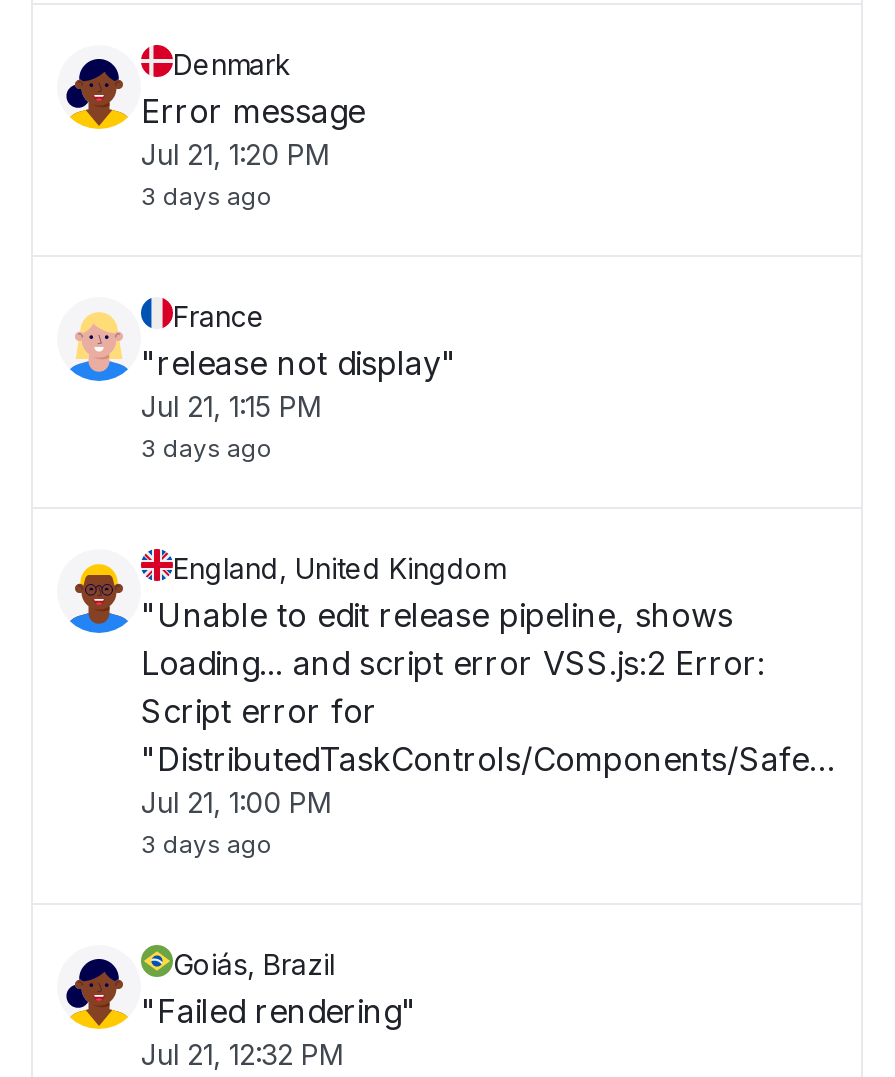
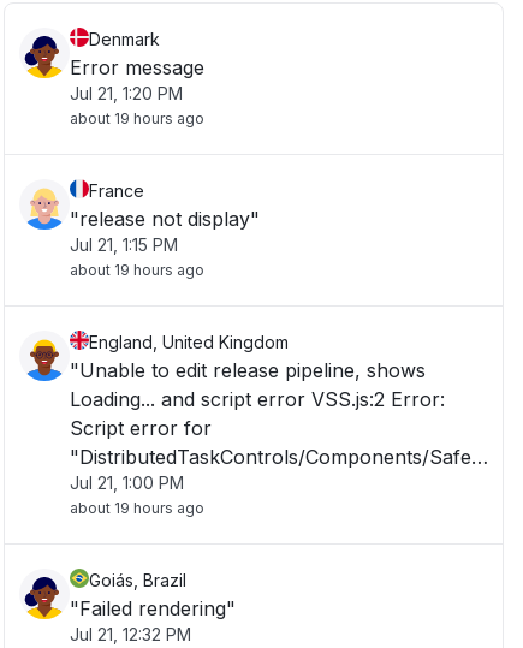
[141,181,273,211] 3 days ago -> [70,109,204,127] about 19 hours ago
[141,433,273,463] 3 days ago -> [70,261,204,279] about 19 hours ago
[141,829,273,859] 3 days ago -> [70,499,204,517] about 19 hours ago

